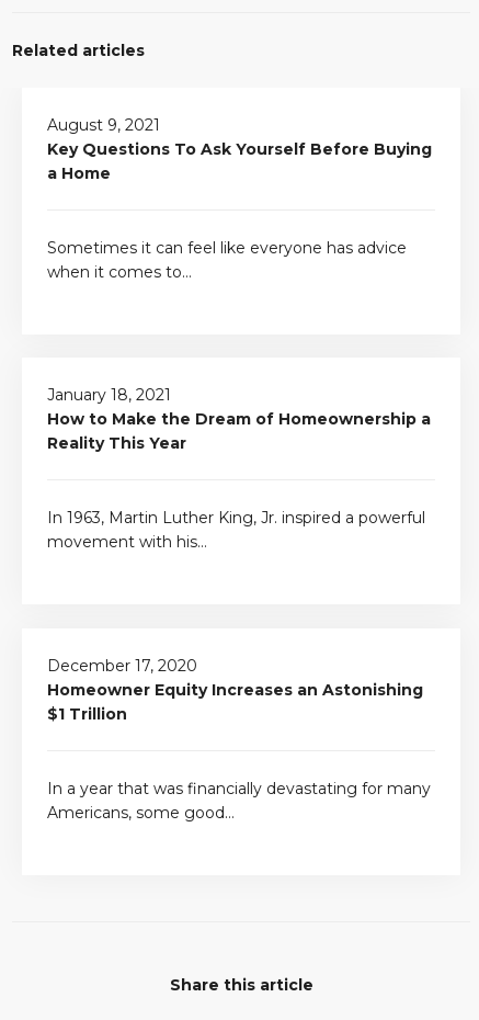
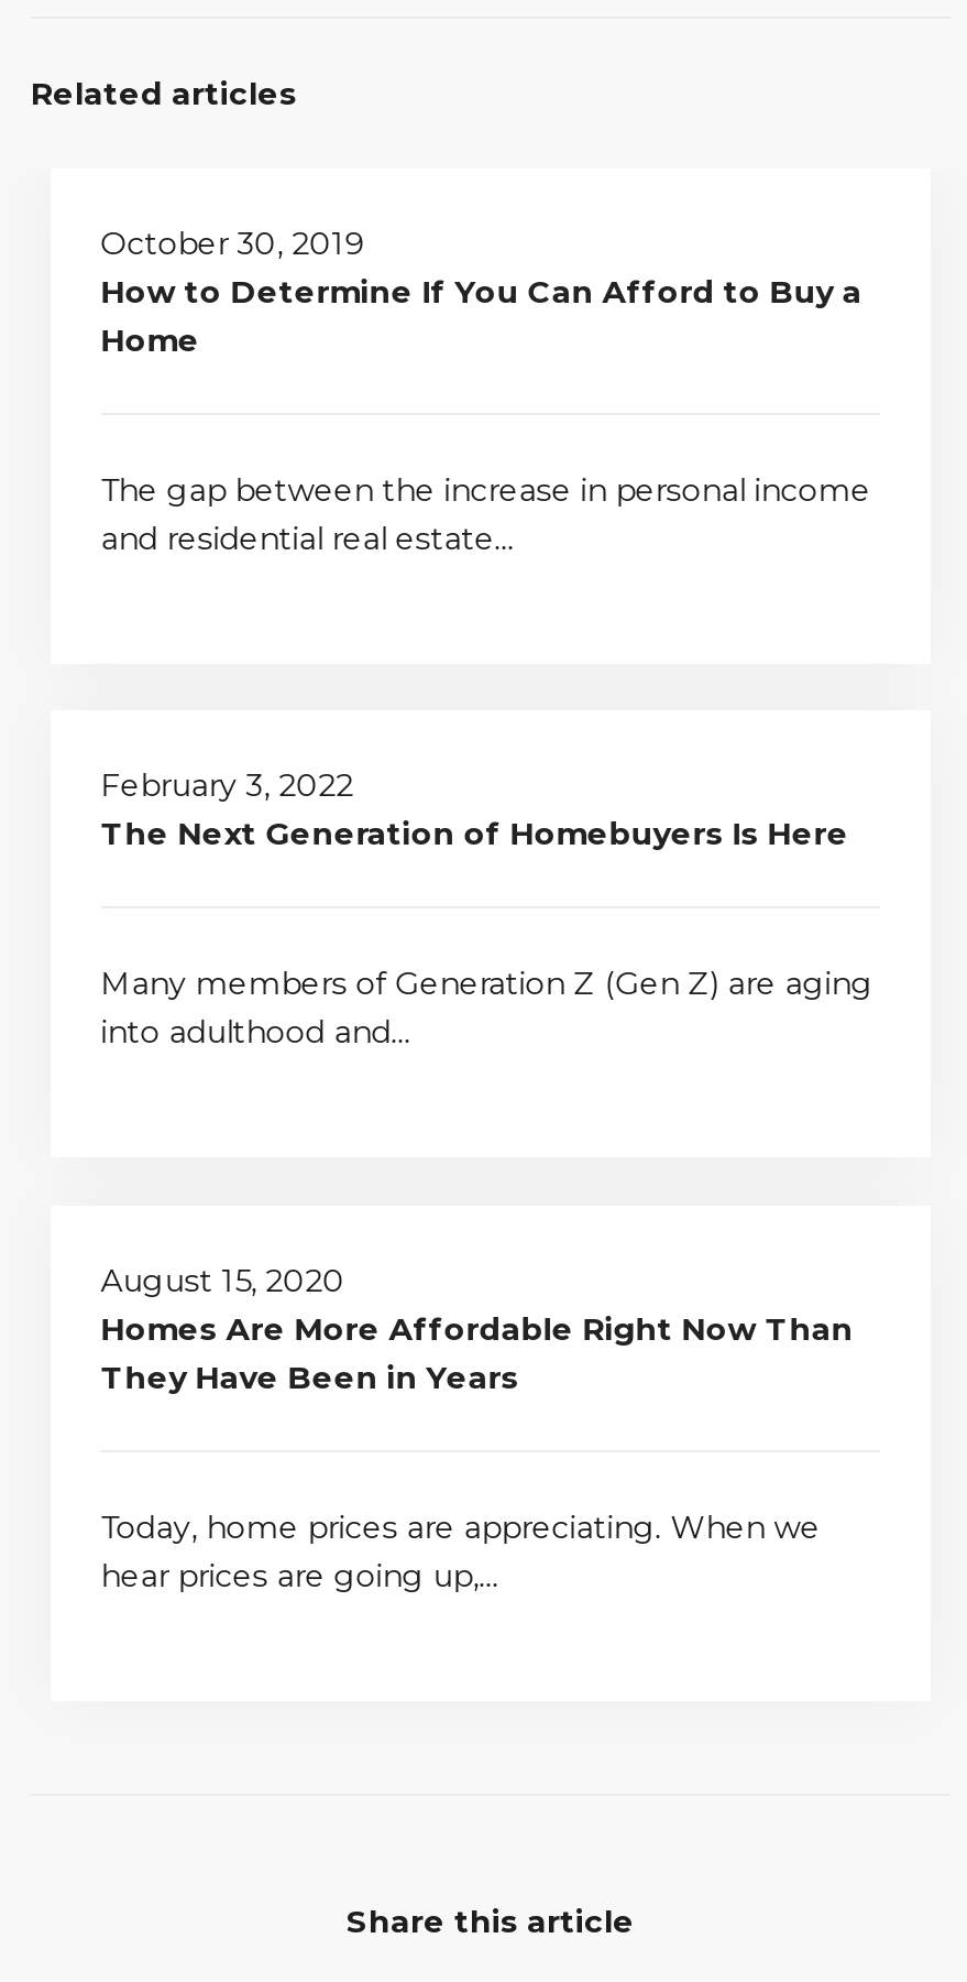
[47,115,432,183] August 9, 2021 | Key Questions To Ask Yourself Before Buying | a Home -> [101,222,862,359] October 30, 2019 | How to Determine If You Can Afford to Buy a | Home
[47,238,406,282] Sometimes it can feel like everyone has advice | when it comes to… -> [101,470,871,558] The gap between the increase in personal income | and residential real estate…
[47,384,430,452] January 18, 2021 | How to Make the Dream of Homeownership a | Reality This Year -> [101,764,849,852] February 3, 2022 | The Next Generation of Homebuyers Is Here
[47,508,425,552] In 1963, Martin Luther King, Jr. inspired a powerful | movement with his… -> [101,963,873,1052] Many members of Generation Z (Gen Z) are aging | into adulthood and…
[47,655,423,723] December 17, 2020 | Homeowner Equity Increases an Astonishing | $1 Trillion -> [101,1260,853,1396] August 15, 2020 | Homes Are More Affordable Right Now Than | They Have Been in Years
[47,779,430,823] In a year that was financially devastating for many | Americans, some good… -> [101,1507,820,1596] Today, home prices are appreciating. When we | hear prices are going up,…

